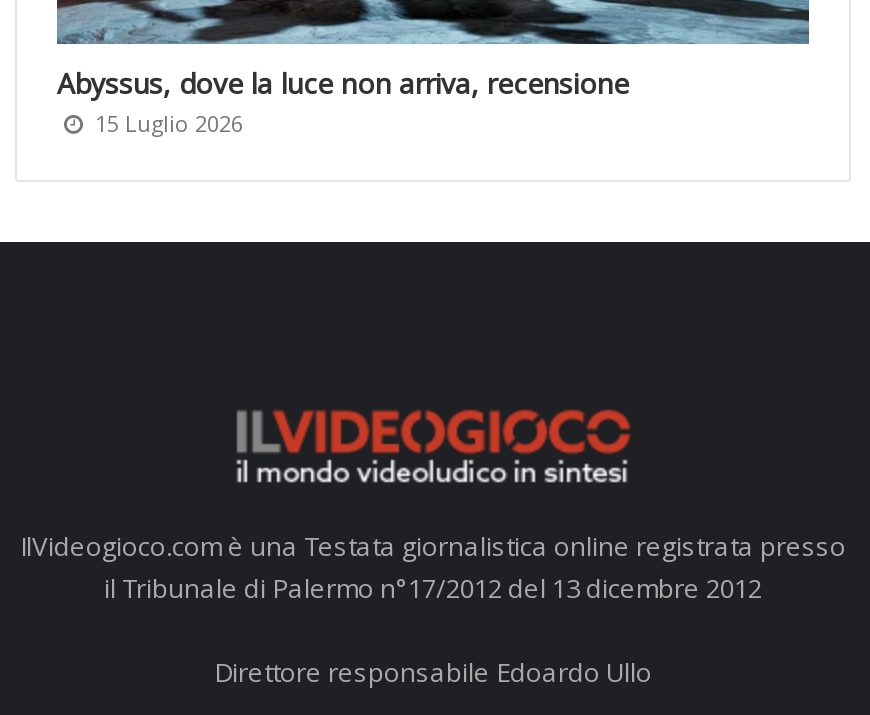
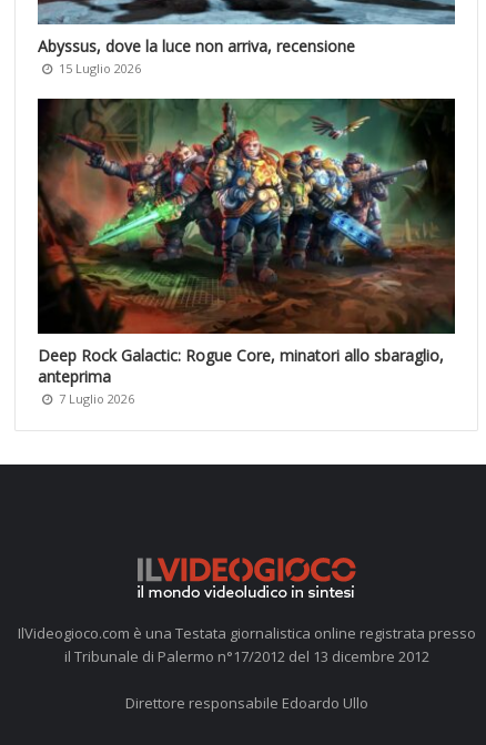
none -> [38,98,456,407] [image] | Deep Rock Galactic: Rogue Core, minatori allo sbaraglio, | anteprima | 7 Luglio 2026

